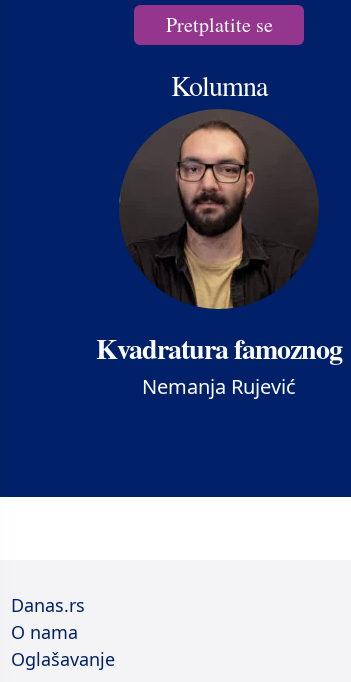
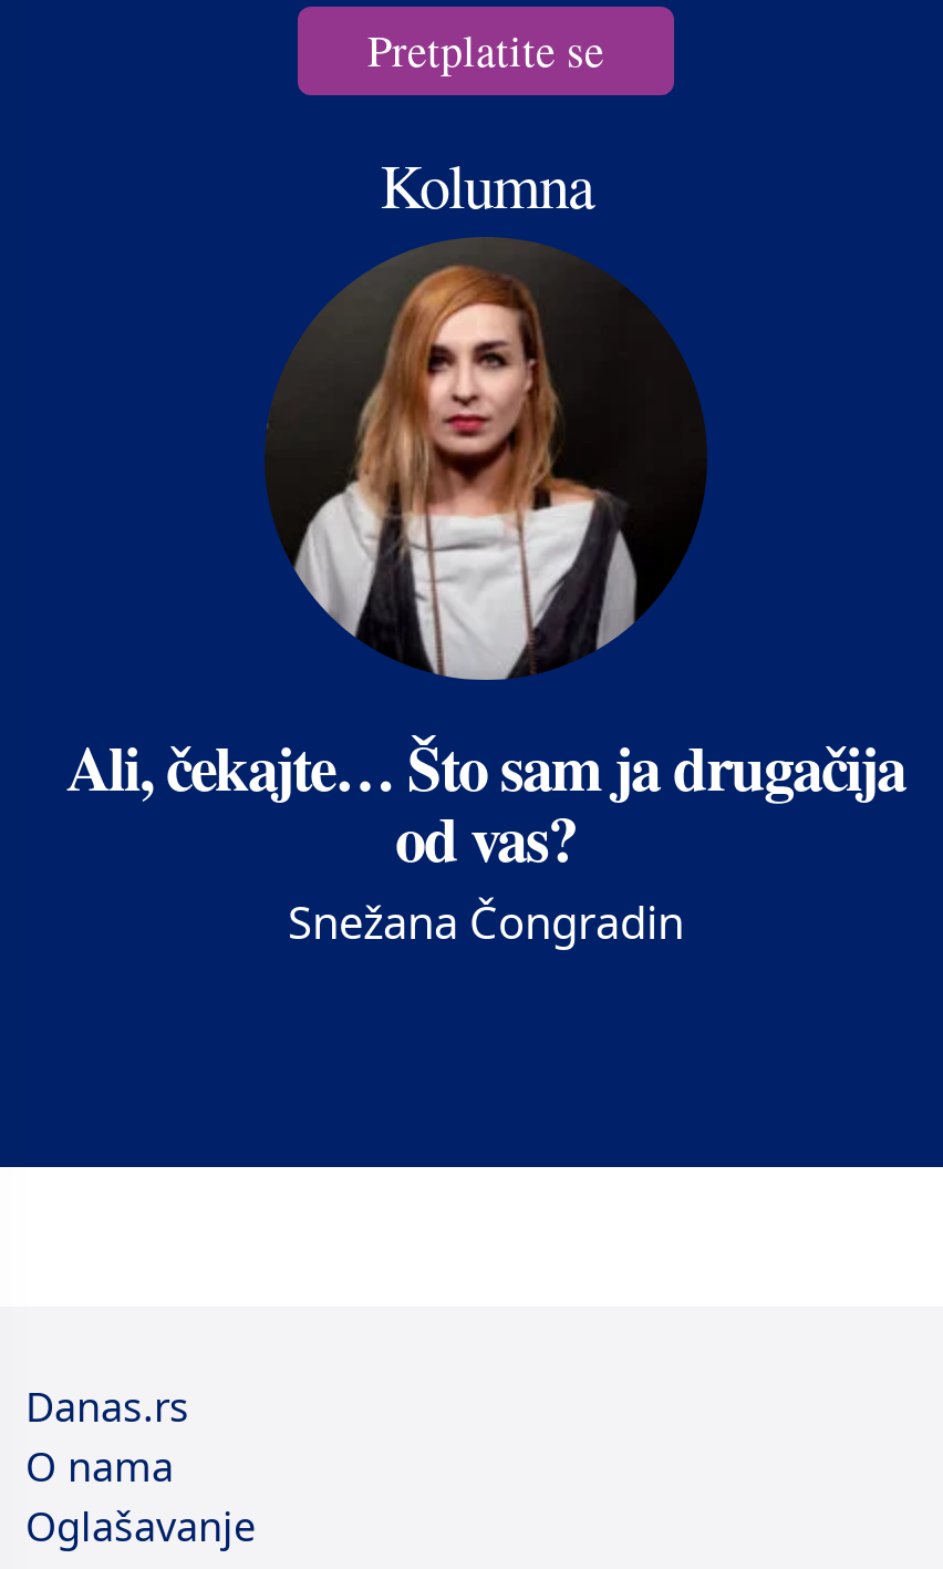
[96,116,342,400] [image] | Kvadratura famoznog | Nemanja Rujević -> [66,256,905,953] [image] | Ali, čekajte… Što sam ja drugačija | od vas? | Snežana Čongradin

